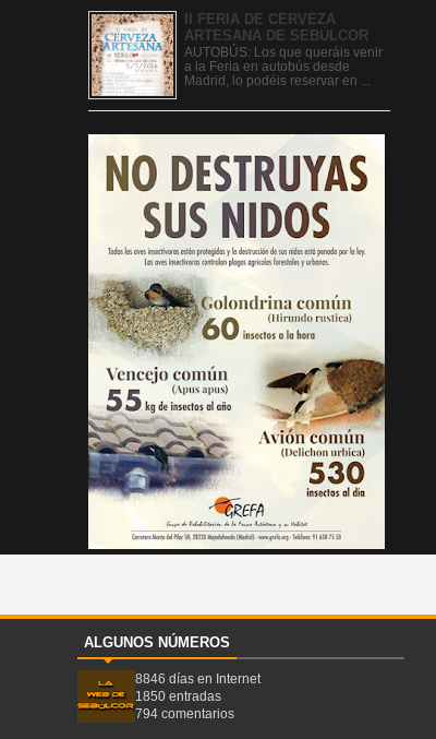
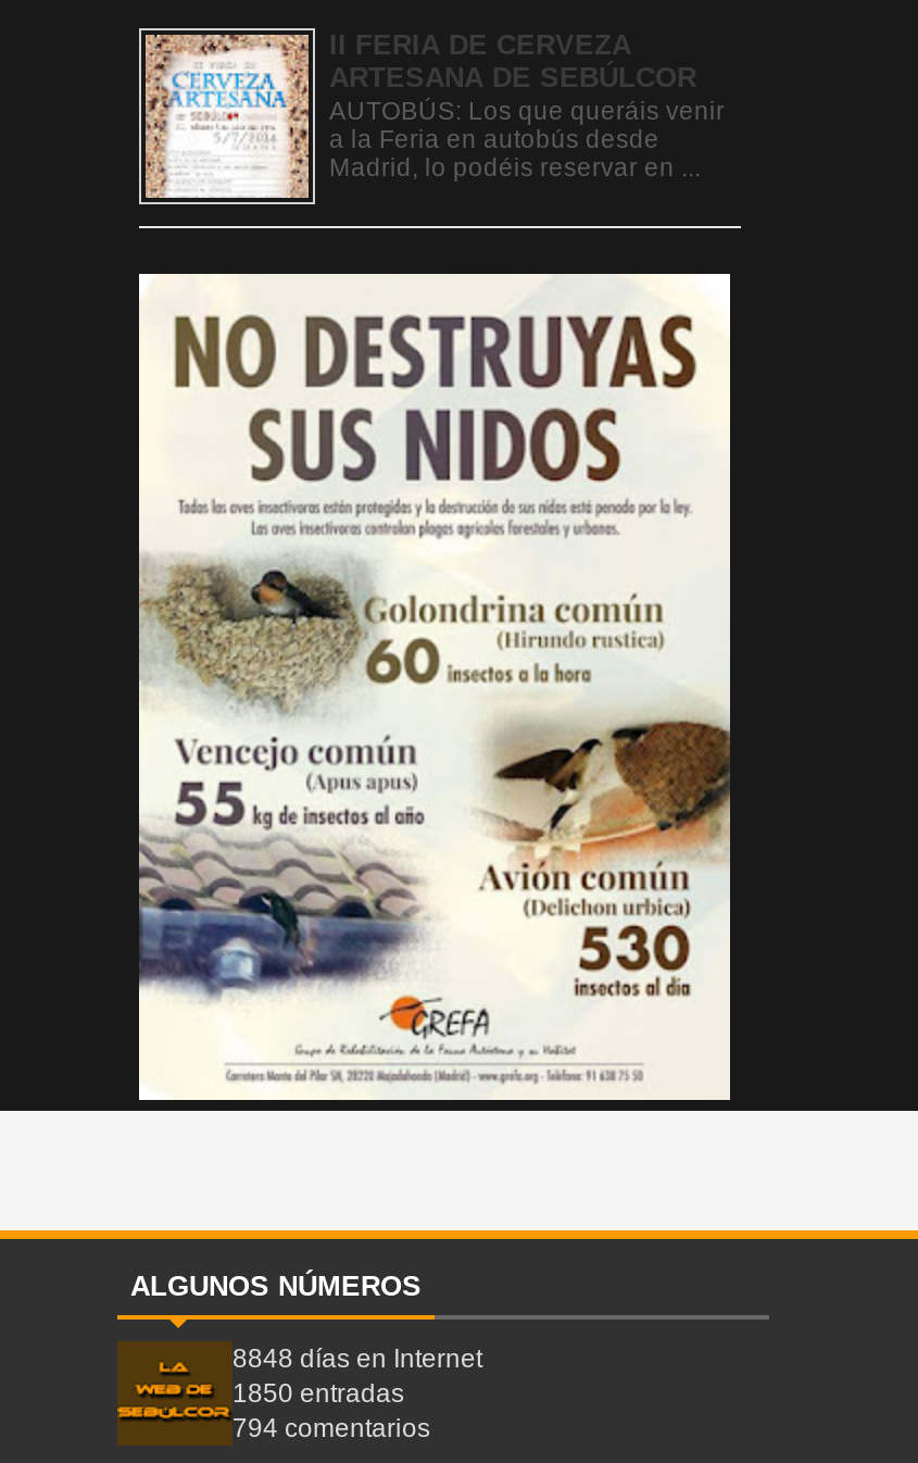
[135,672,261,687] 8846 días en Internet -> [232,1344,482,1374] 8848 días en Internet

